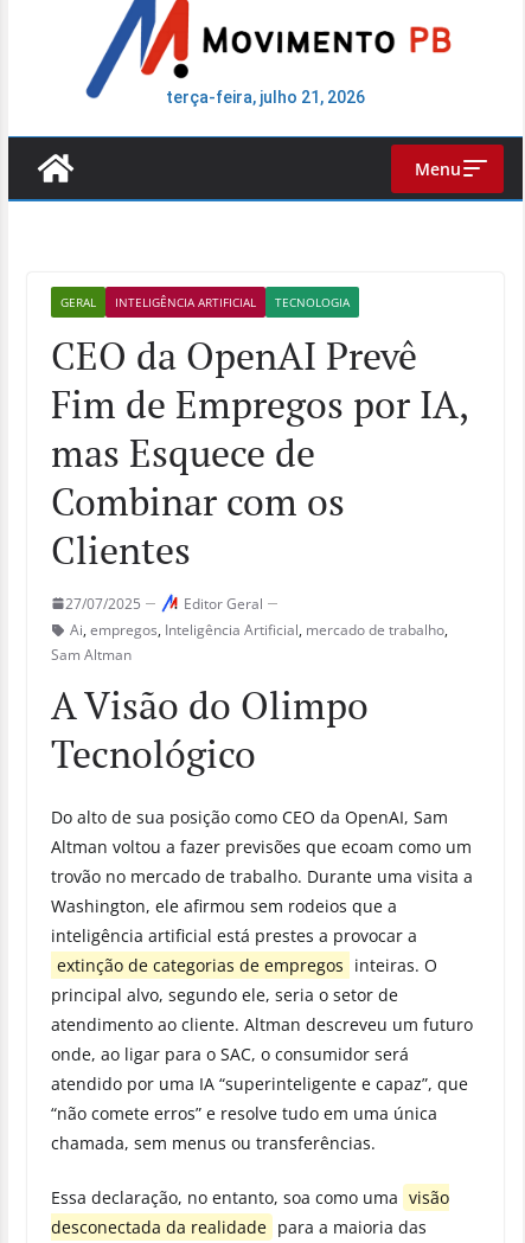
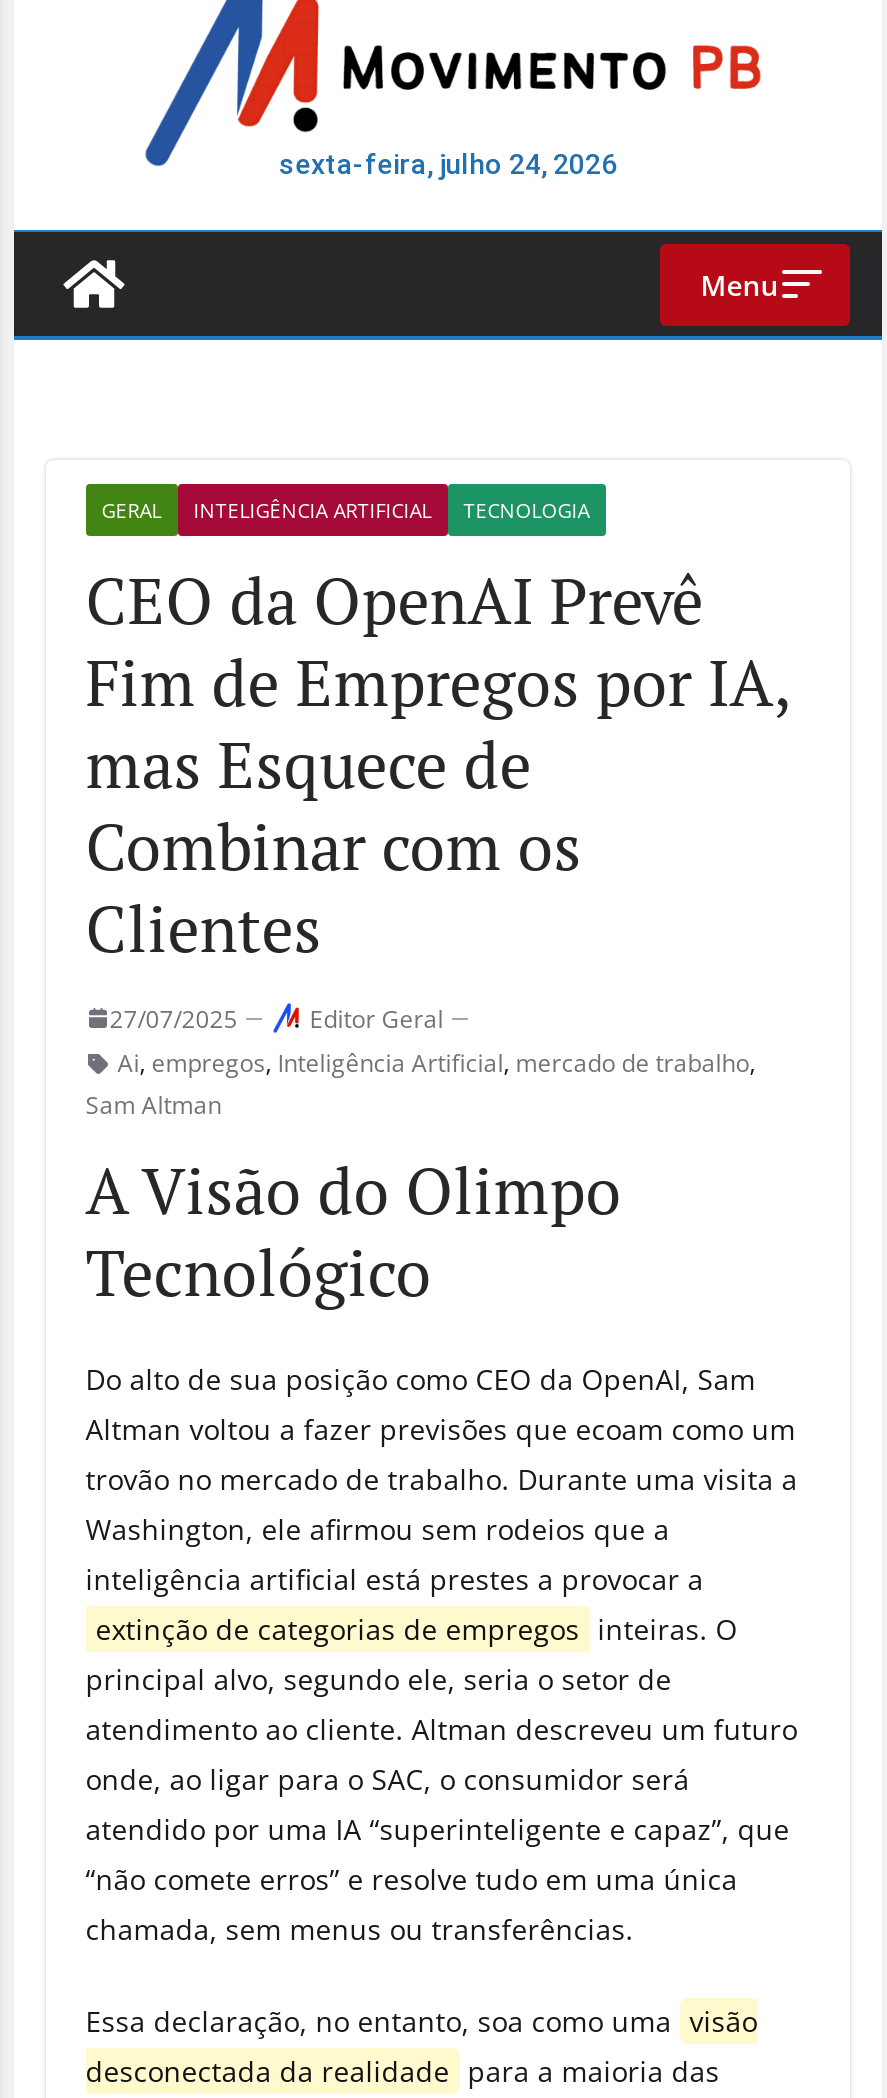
[166,88,365,107] terça-feira, julho 21, 2026 -> [279,148,617,180] sexta-feira, julho 24, 2026

